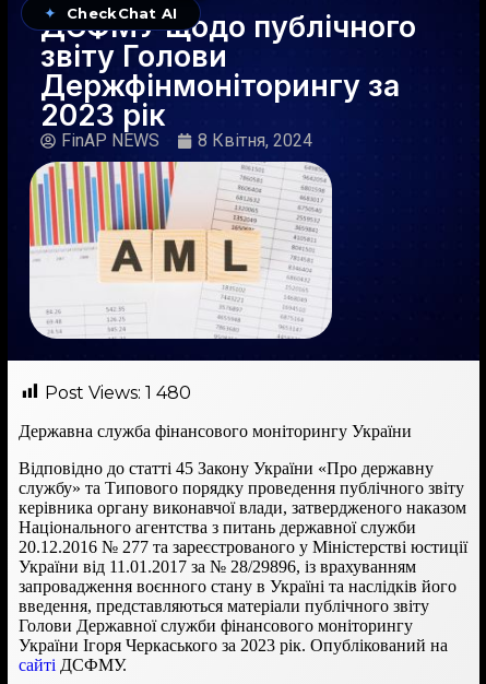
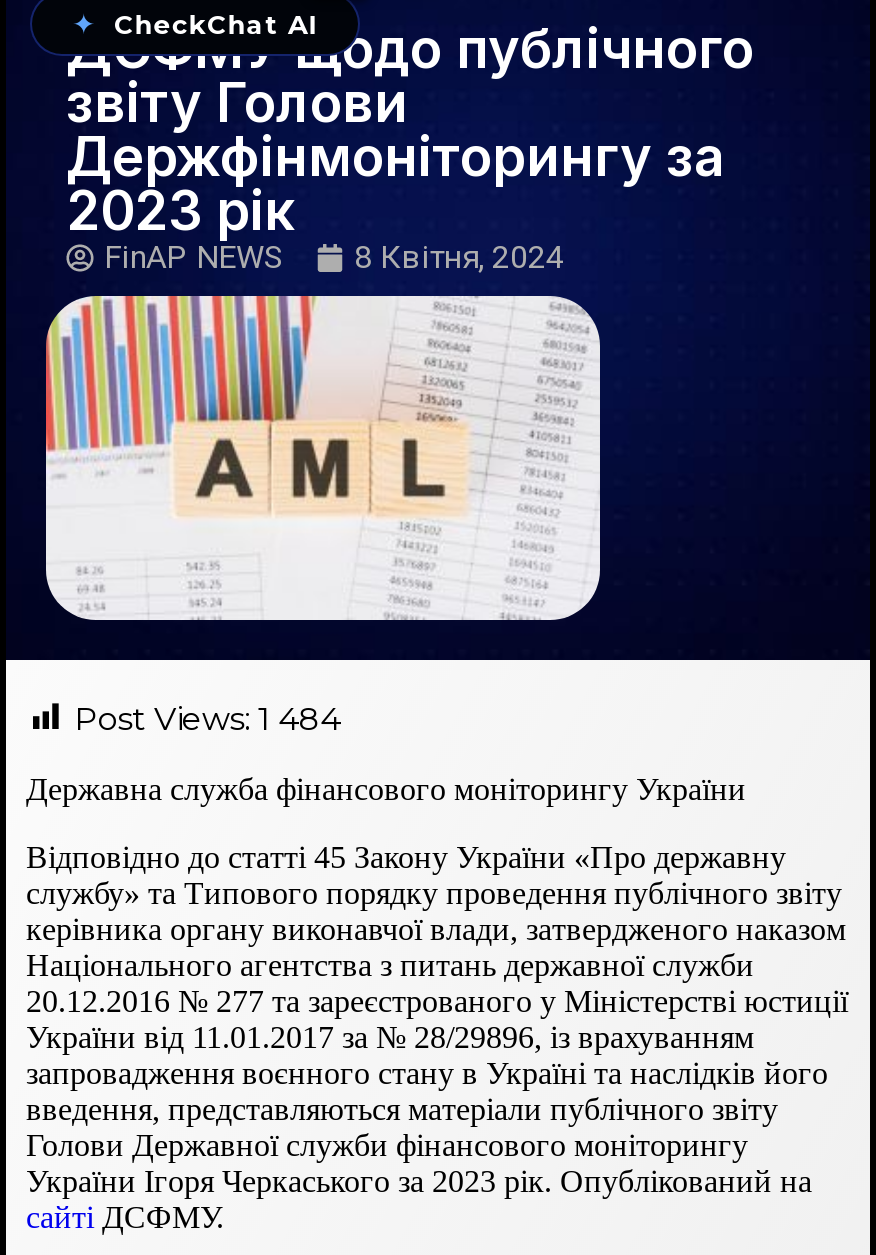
[45,382,191,403] Post Views: 1 480 -> [74,699,340,737] Post Views: 1 484

